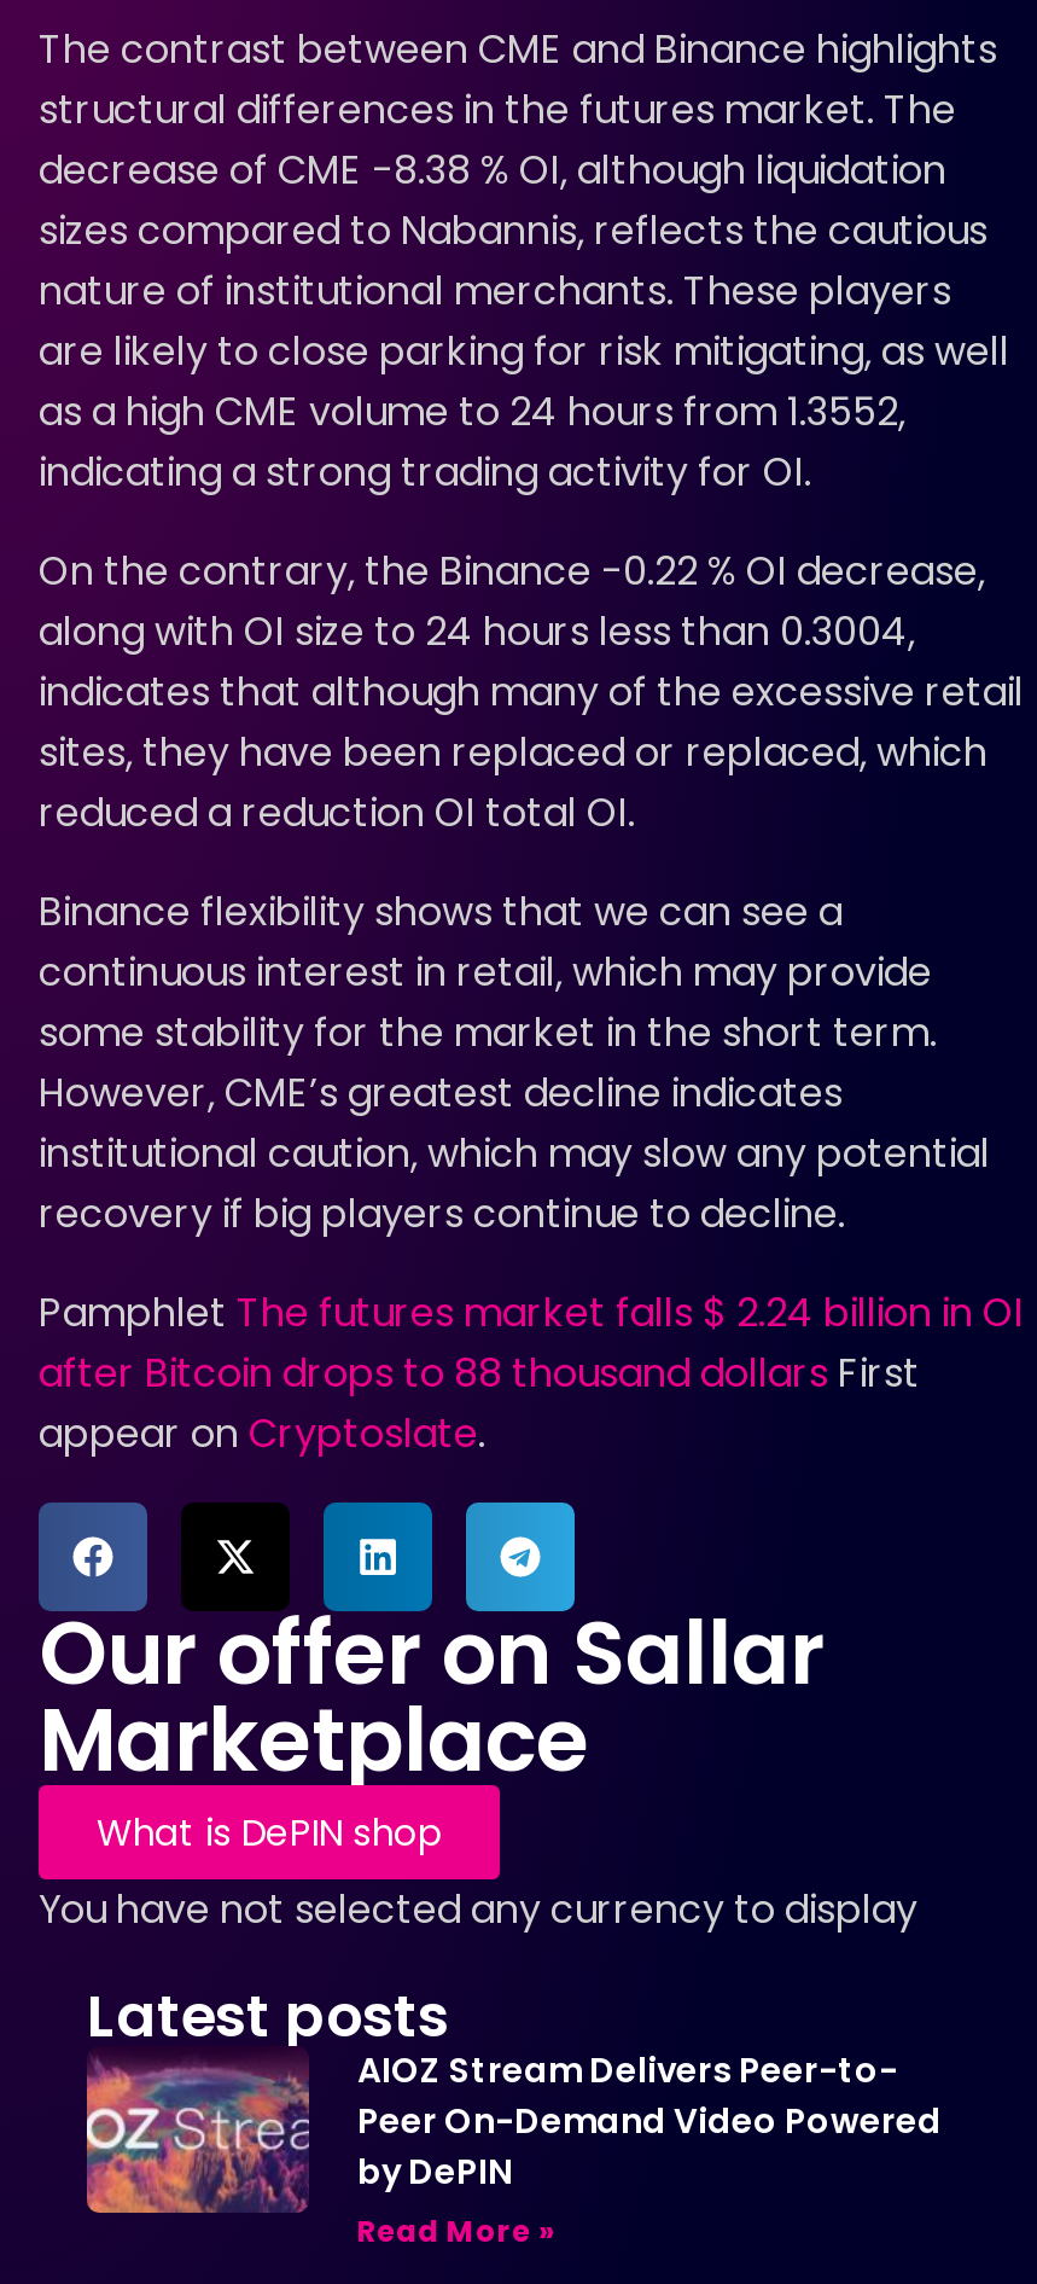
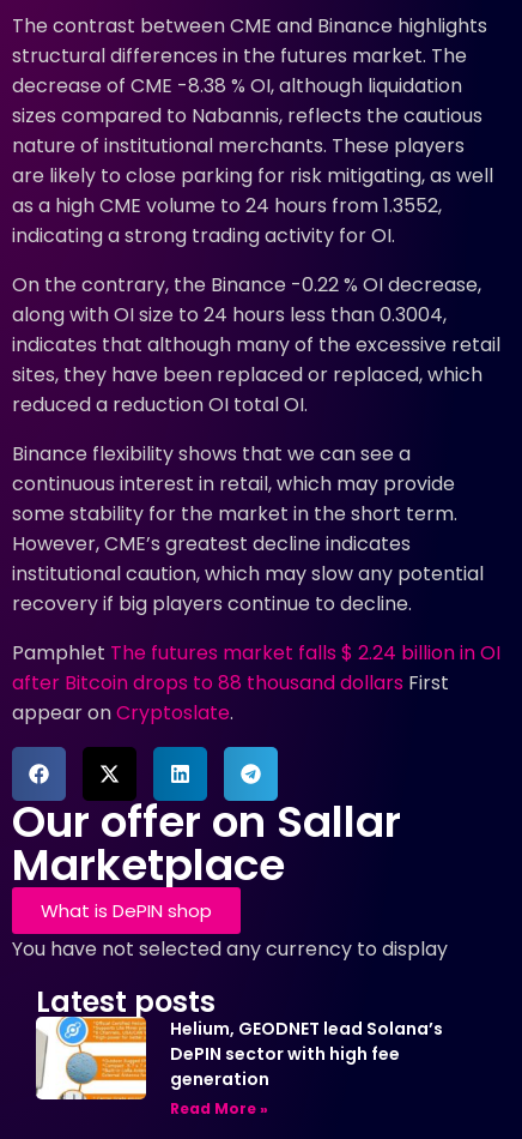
[85,2045,942,2215] [image] | AIOZ Stream Delivers Peer-to- | Peer On-Demand Video Powered | by DePIN -> [35,1016,443,1101] [image] | Helium, GEODNET lead Solana’s | DePIN sector with high fee | generation

